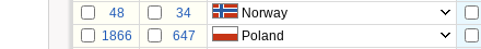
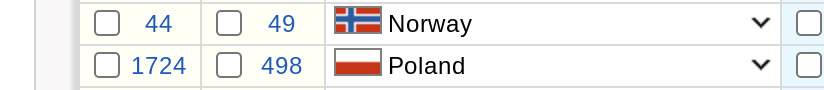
[109,5,124,21] 48 -> [145,10,173,38] 44
[176,5,191,21] 34 -> [268,10,296,38] 49
[101,28,132,44] 1866 -> [131,52,187,80] 1724
[172,28,195,44] 647 -> [261,52,303,80] 498

